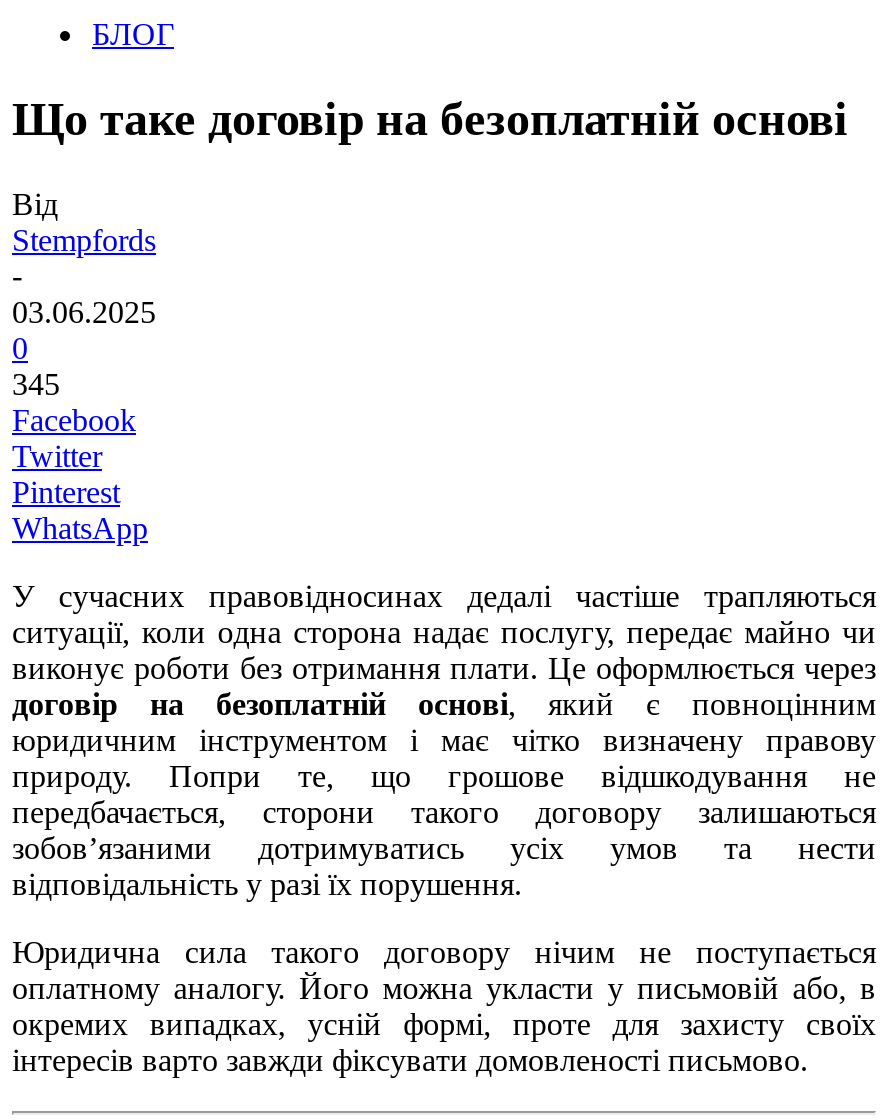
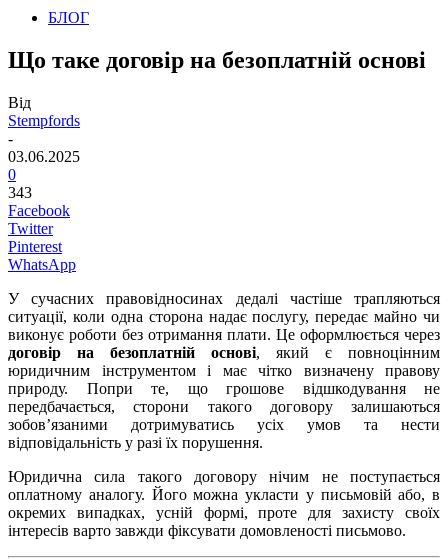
[12,367,60,401] 345 -> [8,184,32,201] 343

